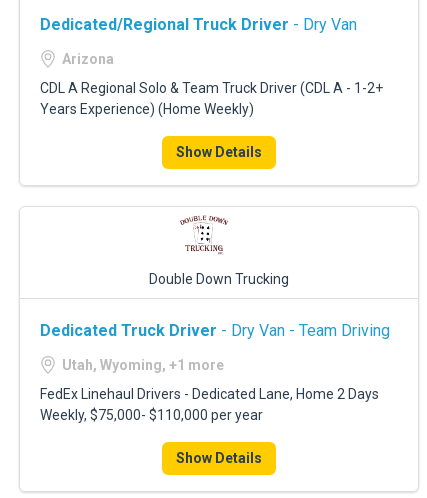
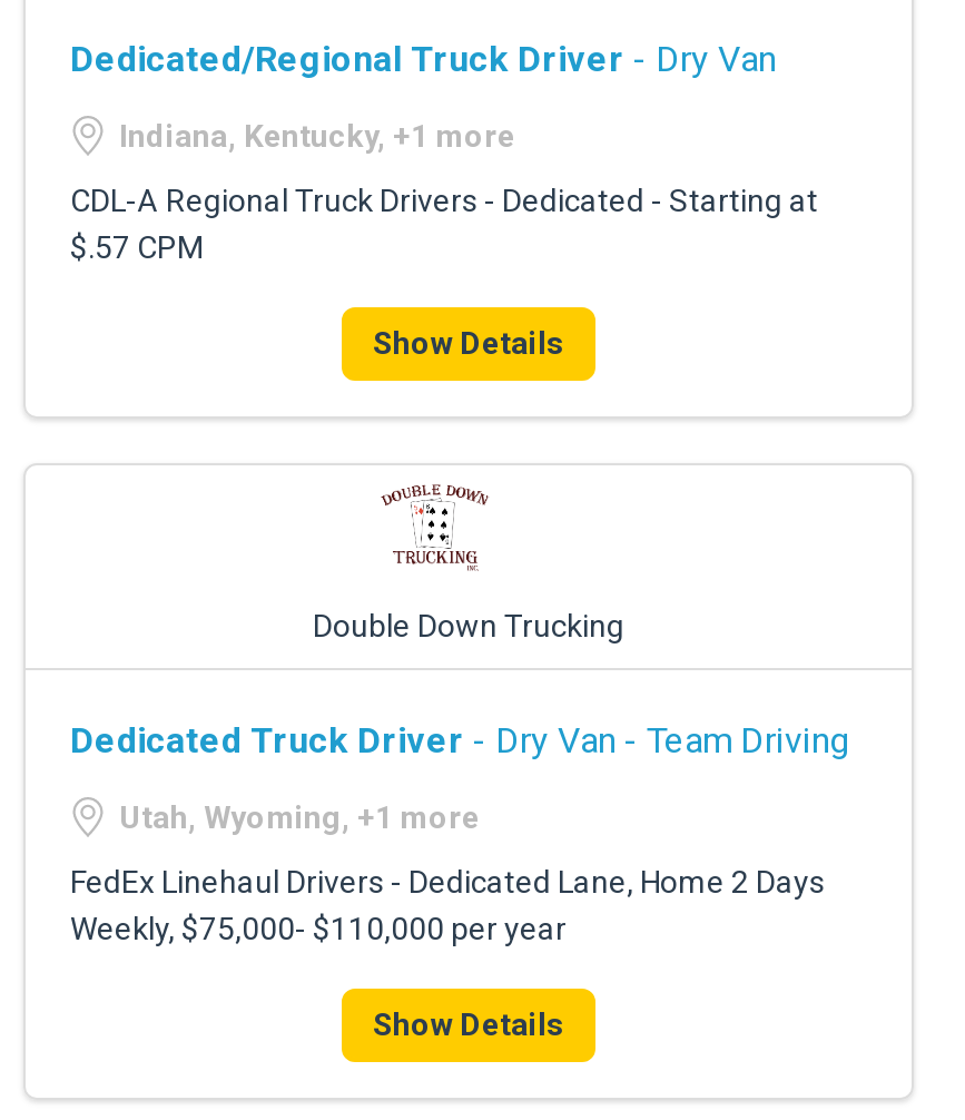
[62,51,114,67] Arizona -> [119,118,515,154] Indiana, Kentucky, +1 more
[40,80,383,117] CDL A Regional Solo & Team Truck Driver (CDL A - 1-2+ | Years Experience) (Home Weekly) -> [70,183,818,265] CDL-A Regional Truck Drivers - Dedicated - Starting at | $.57 CPM

